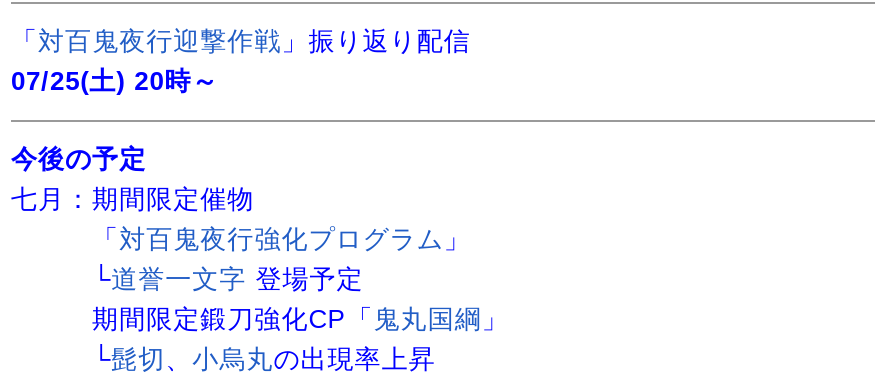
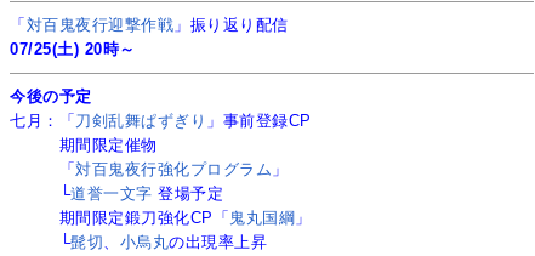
[11,184,254,214] 七月：期間限定催物 -> [10,112,312,154] 七月：「刀剣乱舞ぱずぎり」事前登録CP | 期間限定催物

